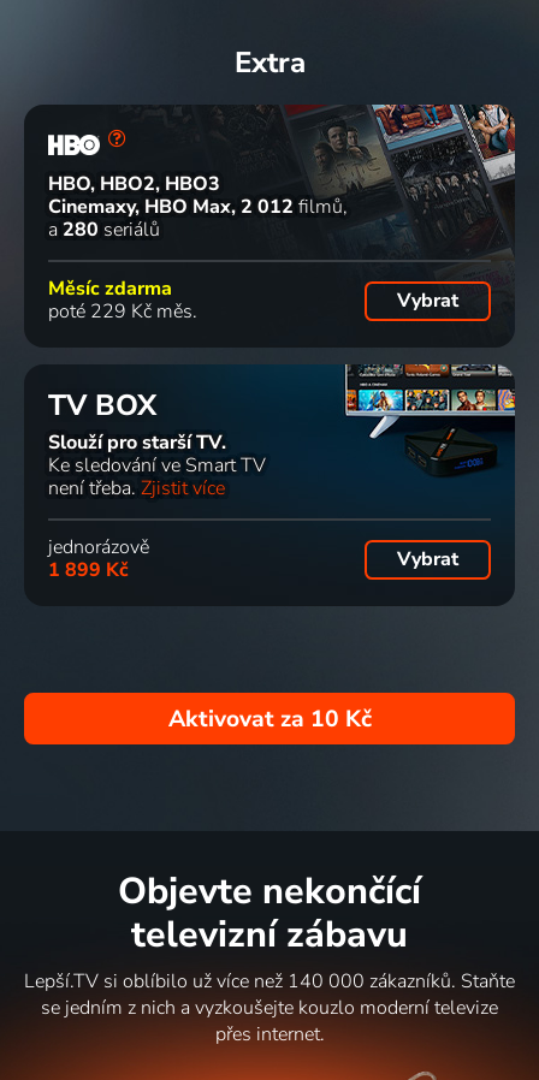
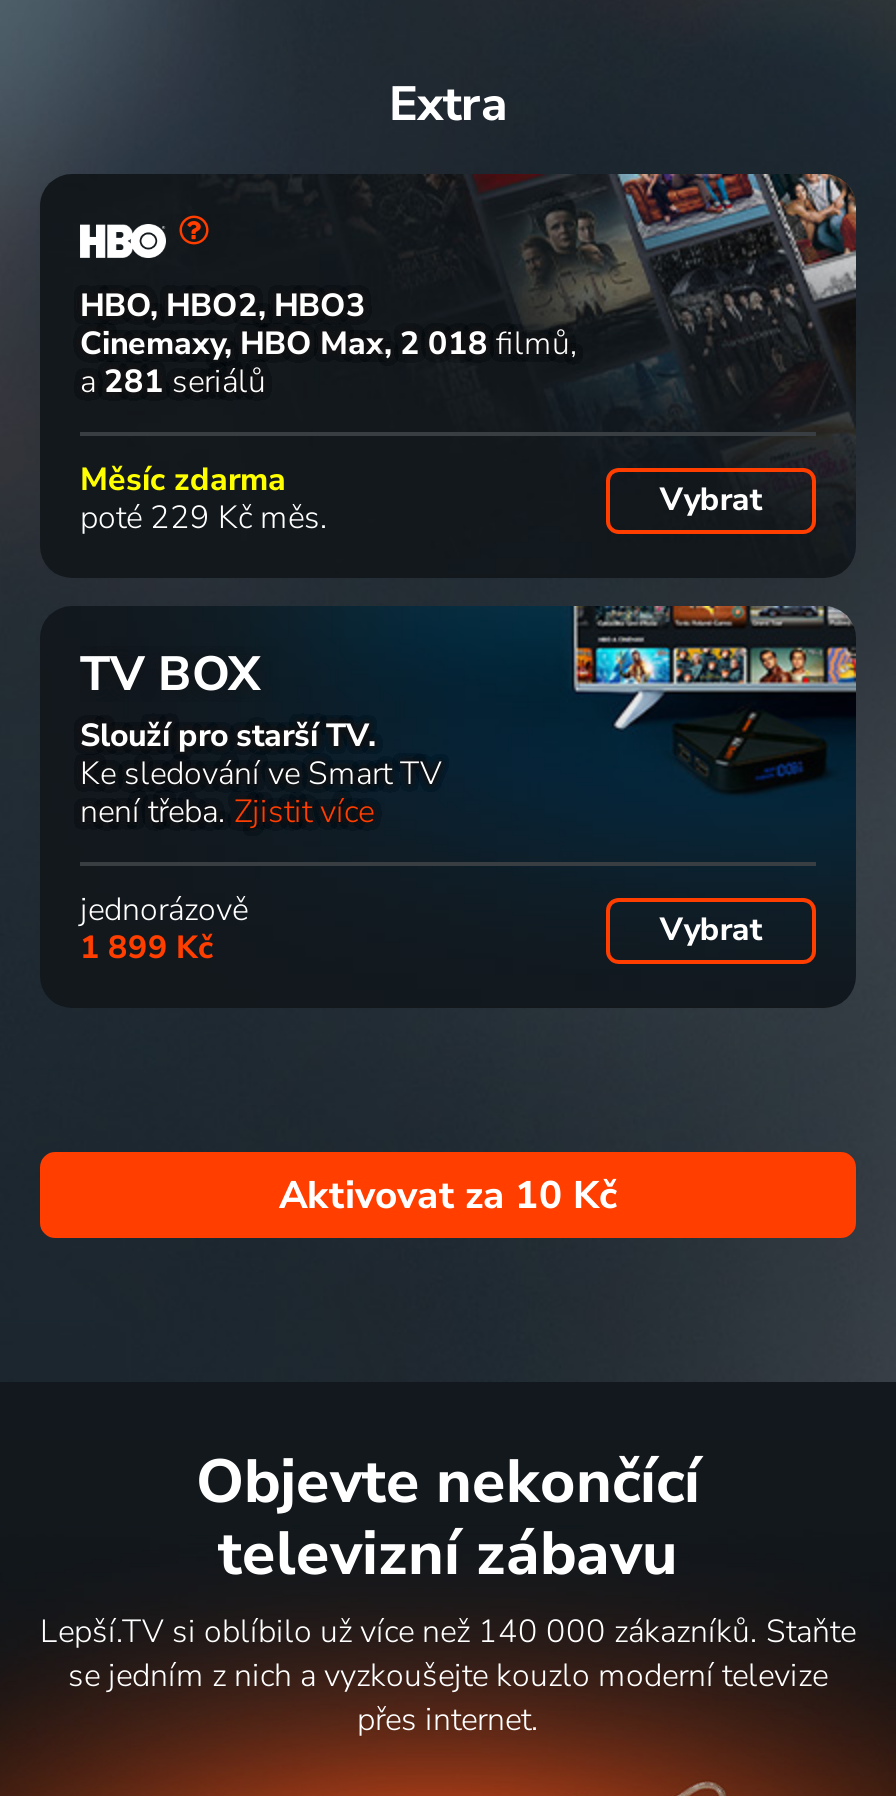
[48,193,343,220] Cinemaxy, HBO Max 2 012 filmů -> [80,322,570,366] Cinemaxy, HBO Max 2 018 filmů
[48,216,160,243] a 280 seriálů -> [80,360,266,404] a 281 seriálů

